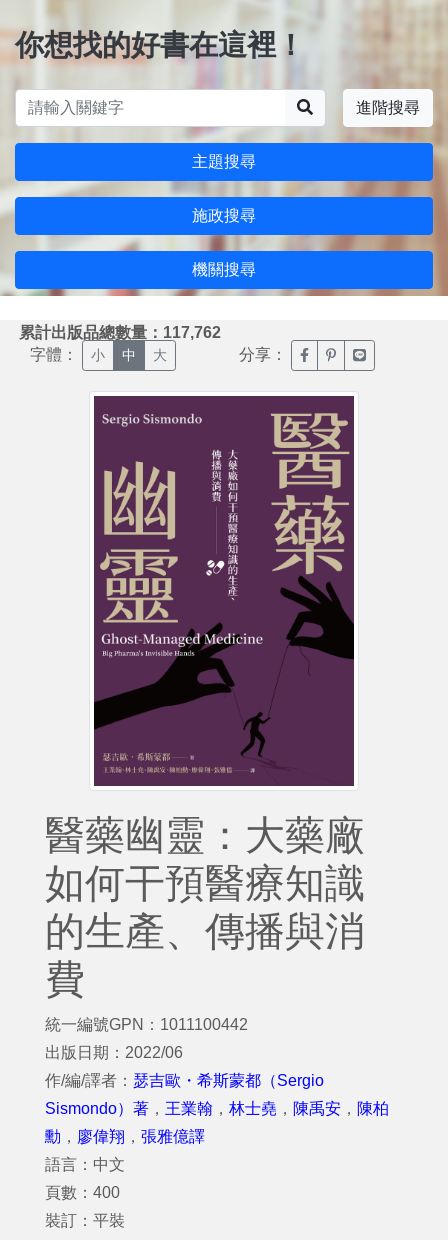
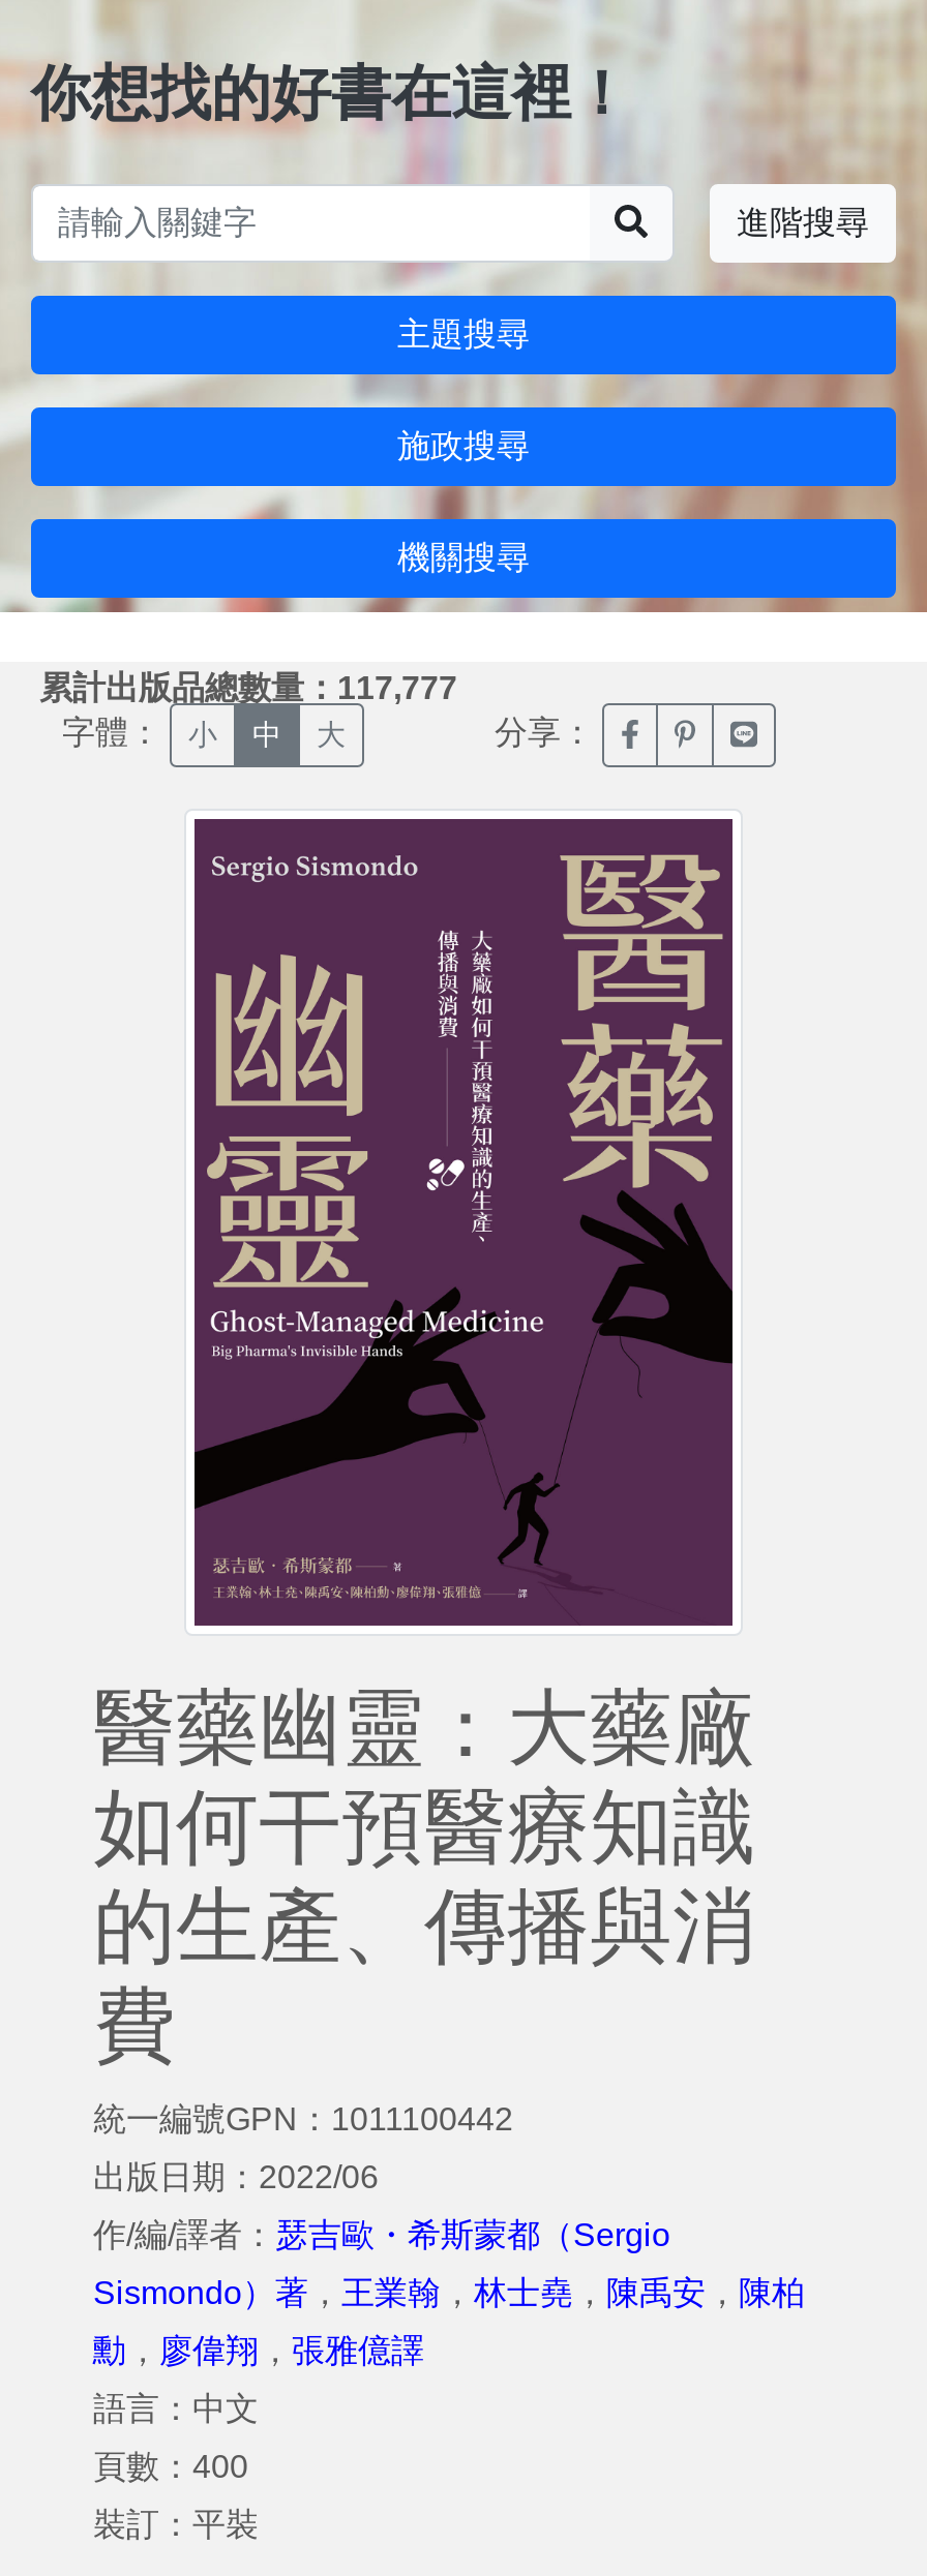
[19,324,221,341] 累計出版品總數量：117,762 -> [39,669,457,704] 累計出版品總數量：117,777

